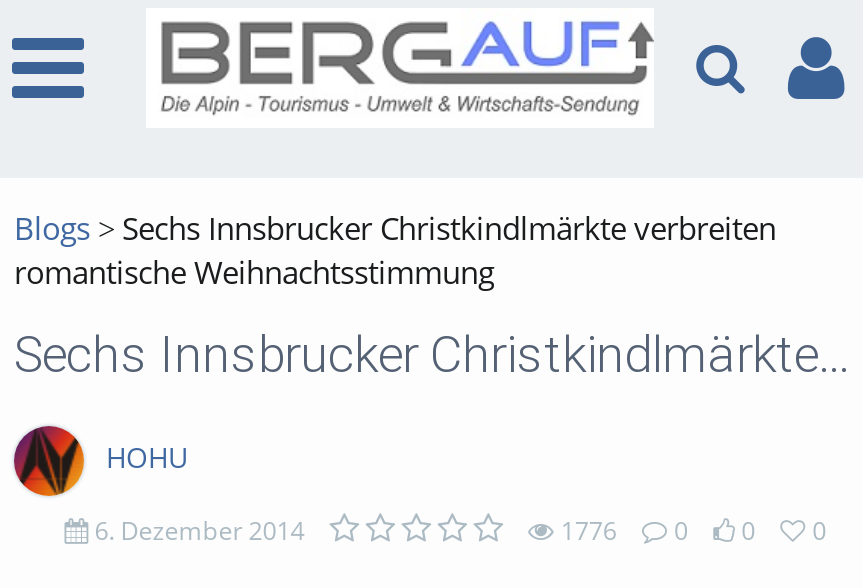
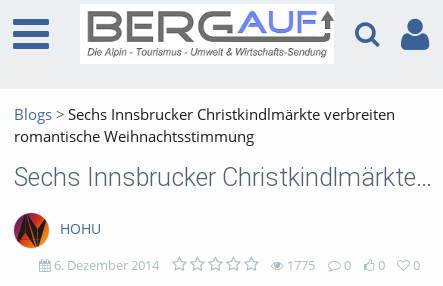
[555,514,826,548] 1776 0 0 0 -> [284,257,420,274] 1775 0 0 0

